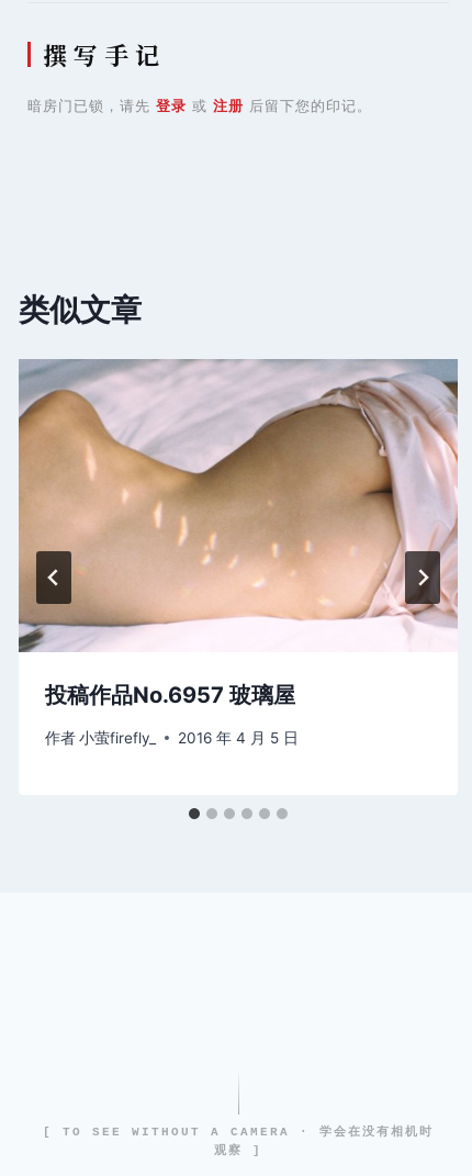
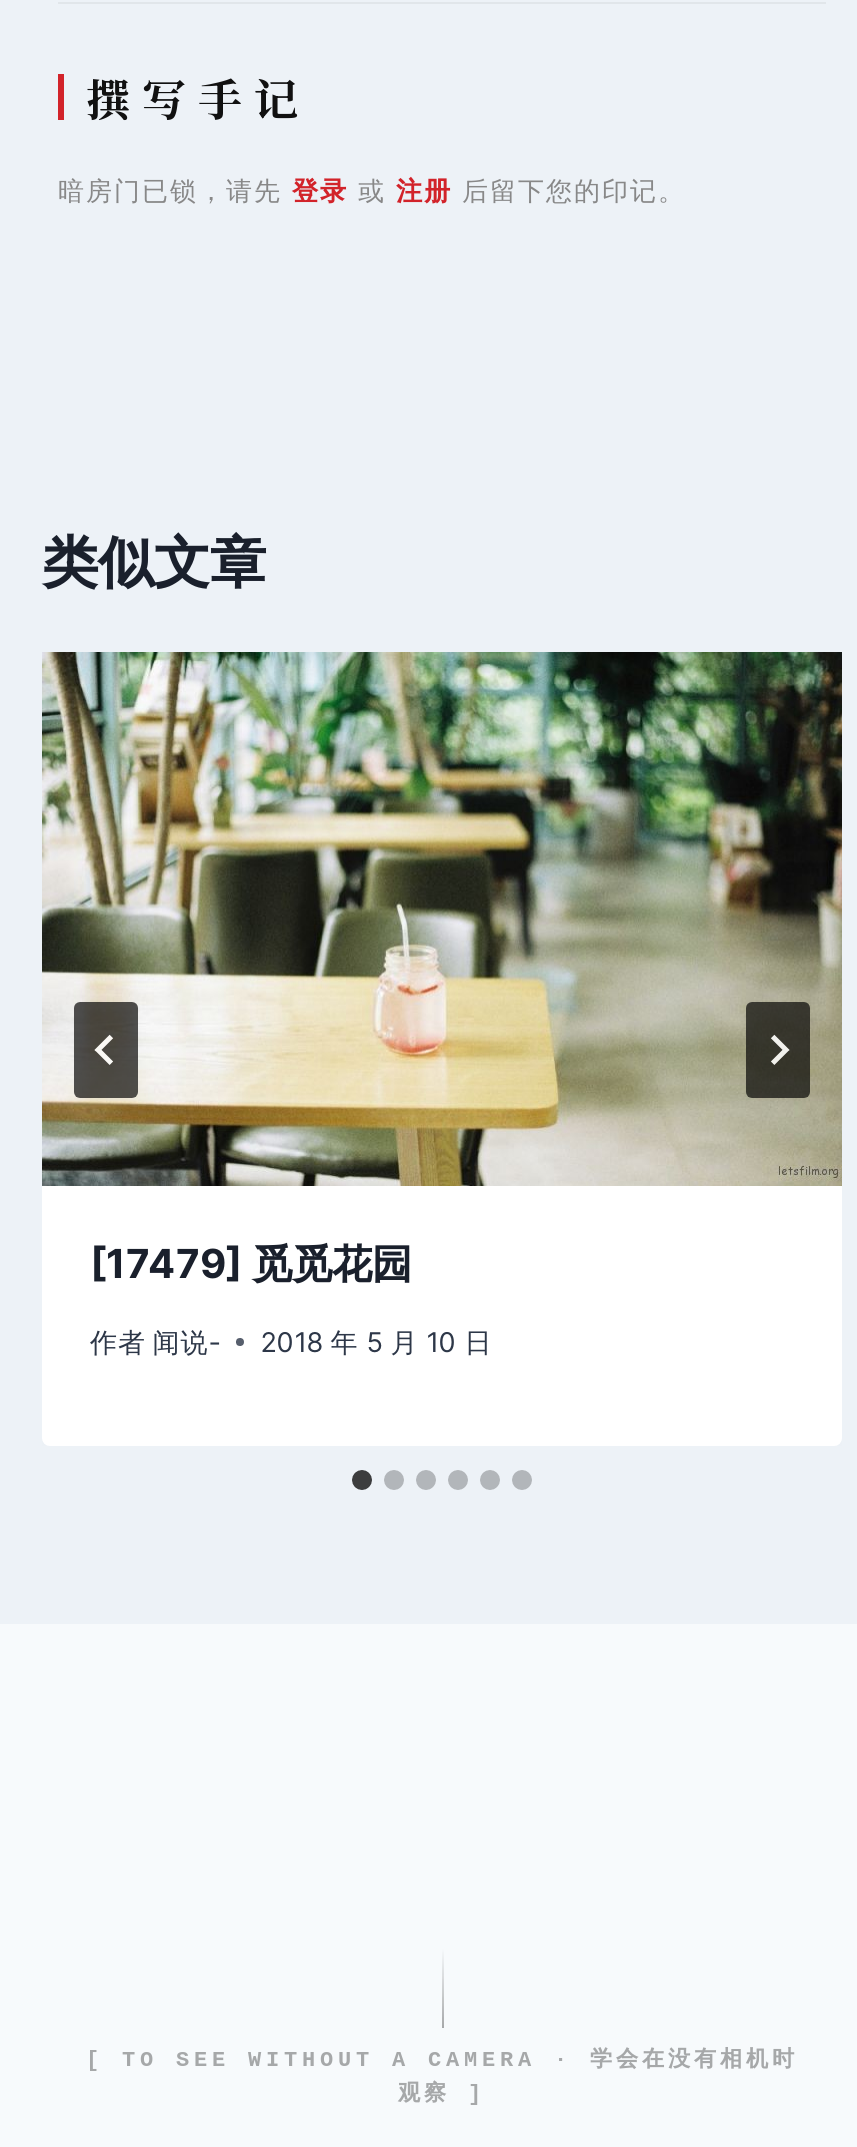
[18,359,459,708] [image] | 投稿作品No.6957 玻璃屋 -> [40,650,844,1288] [image] | [17479] 觅觅花园
[45,729,299,746] 作者 小萤firefly_ | 2016 年 4 月 5 日 -> [90,1325,492,1357] 作者 闻说- | 2018 年 5 月 10 日

